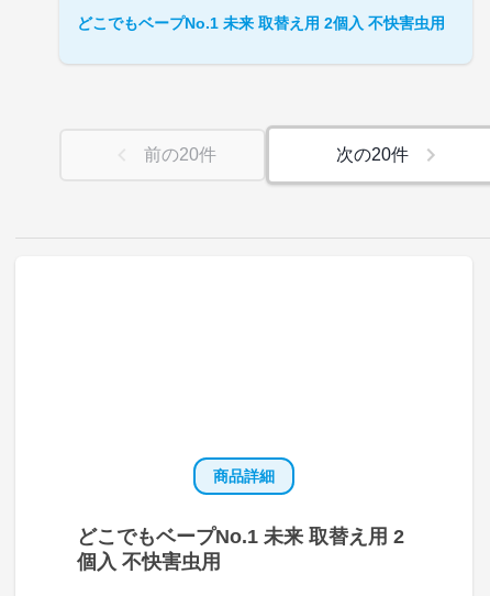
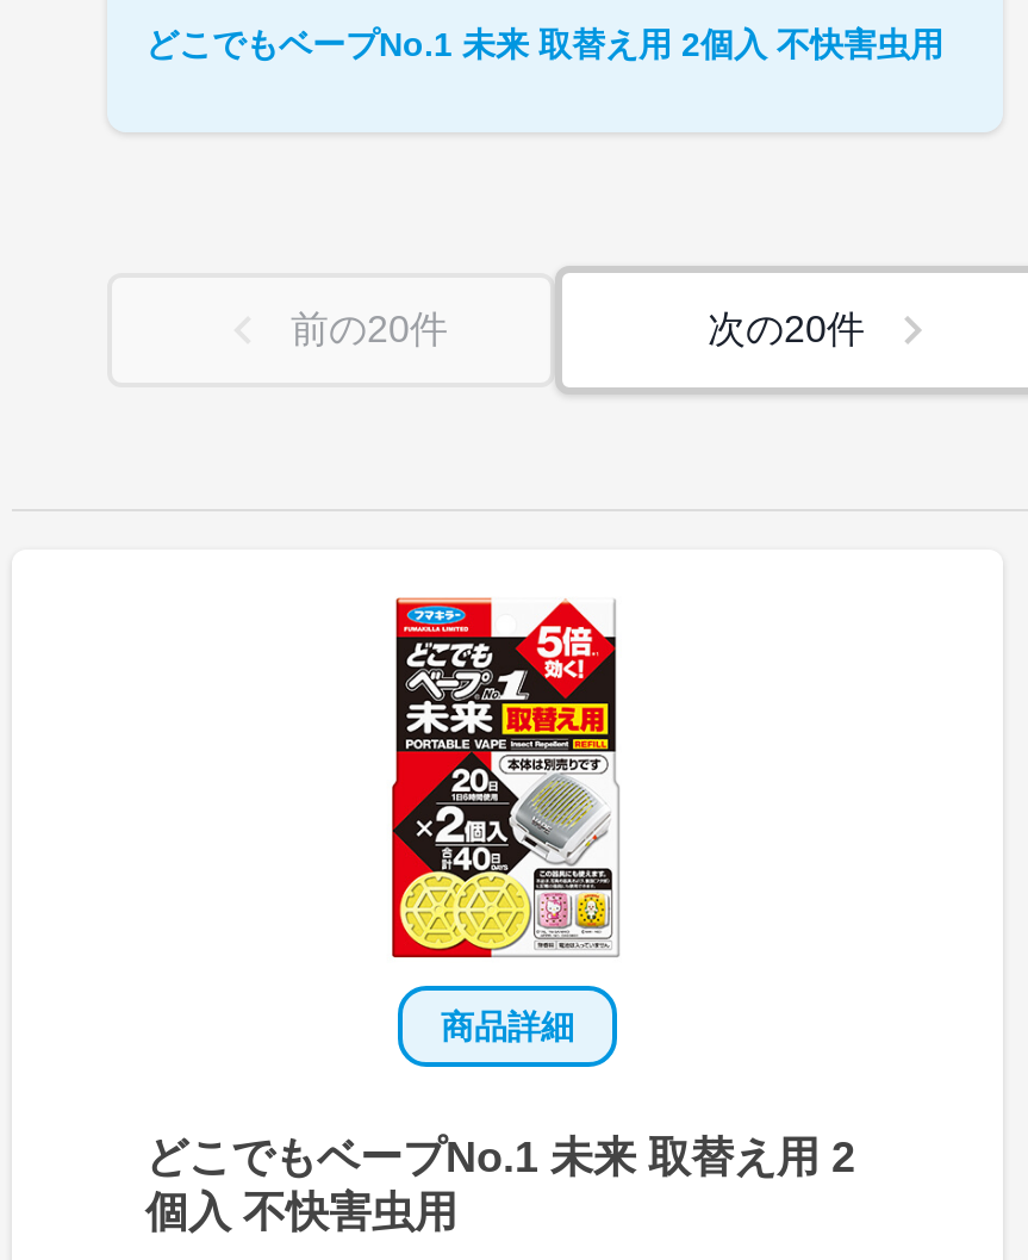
none -> [388,595,619,960] [image]

